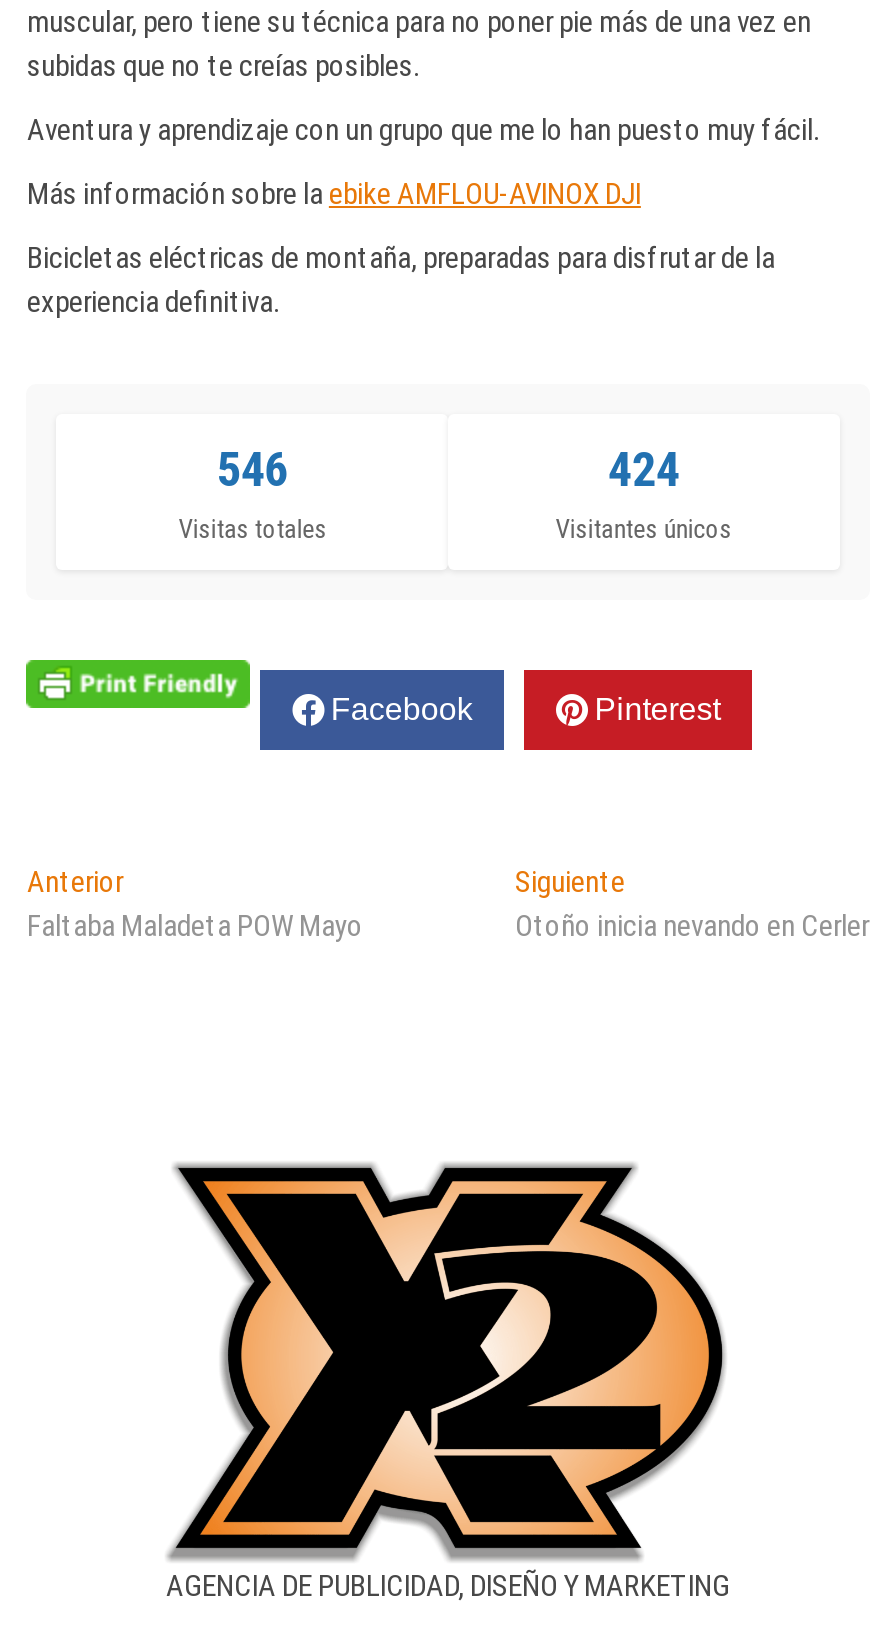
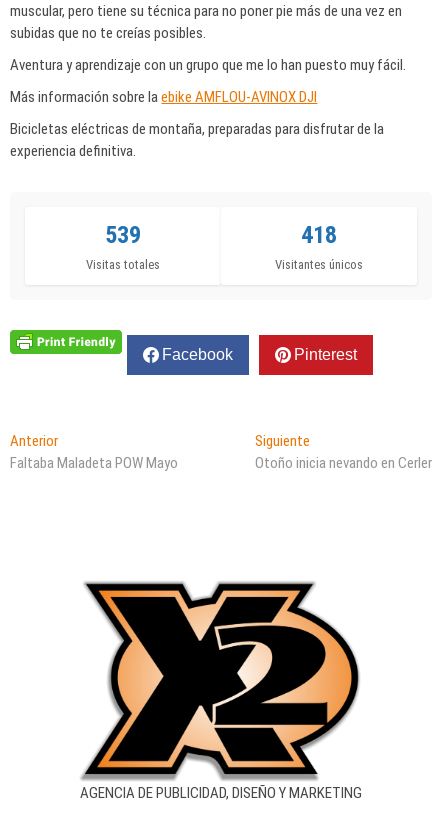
[216,442,288,498] 546 -> [105,221,141,249] 539
[608,442,680,498] 424 -> [301,221,337,249] 418

